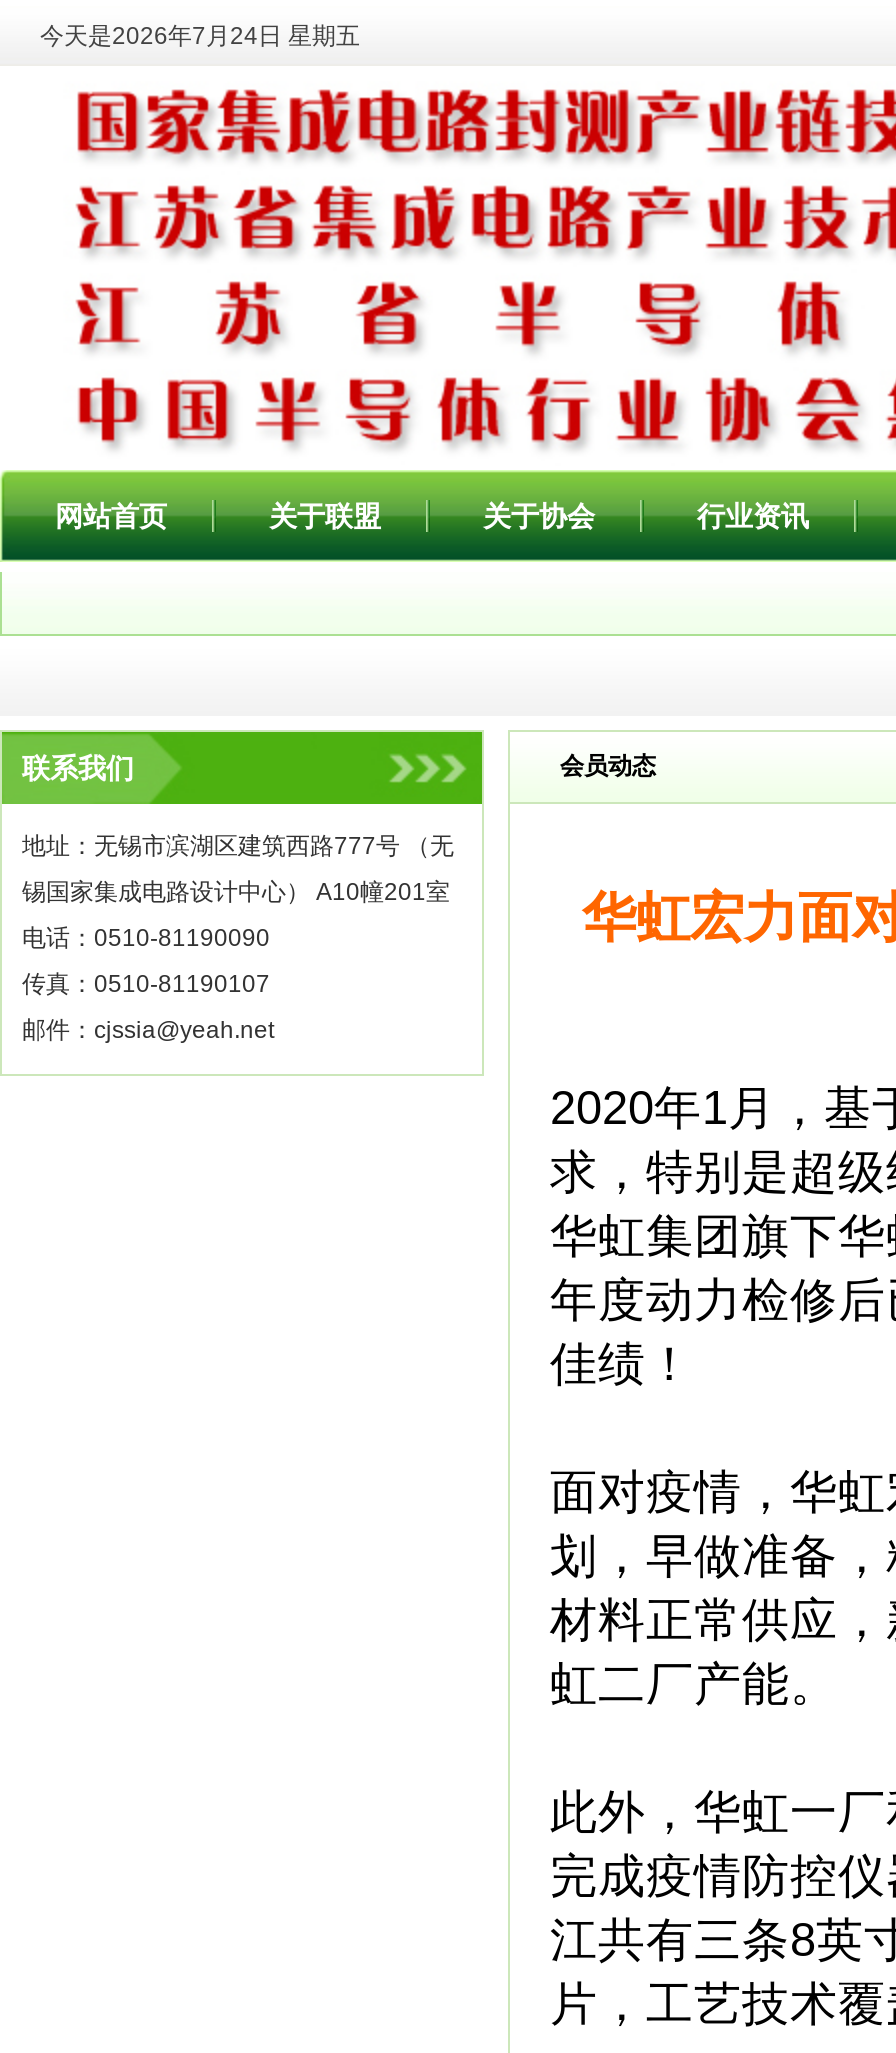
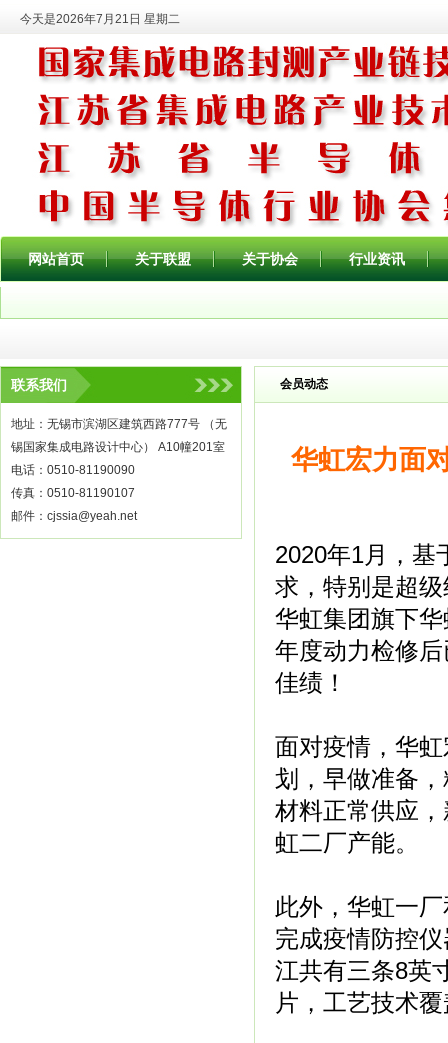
[40,22,360,50] 今天是2026年7月24日 星期五 -> [20,12,180,26] 今天是2026年7月21日 星期二

